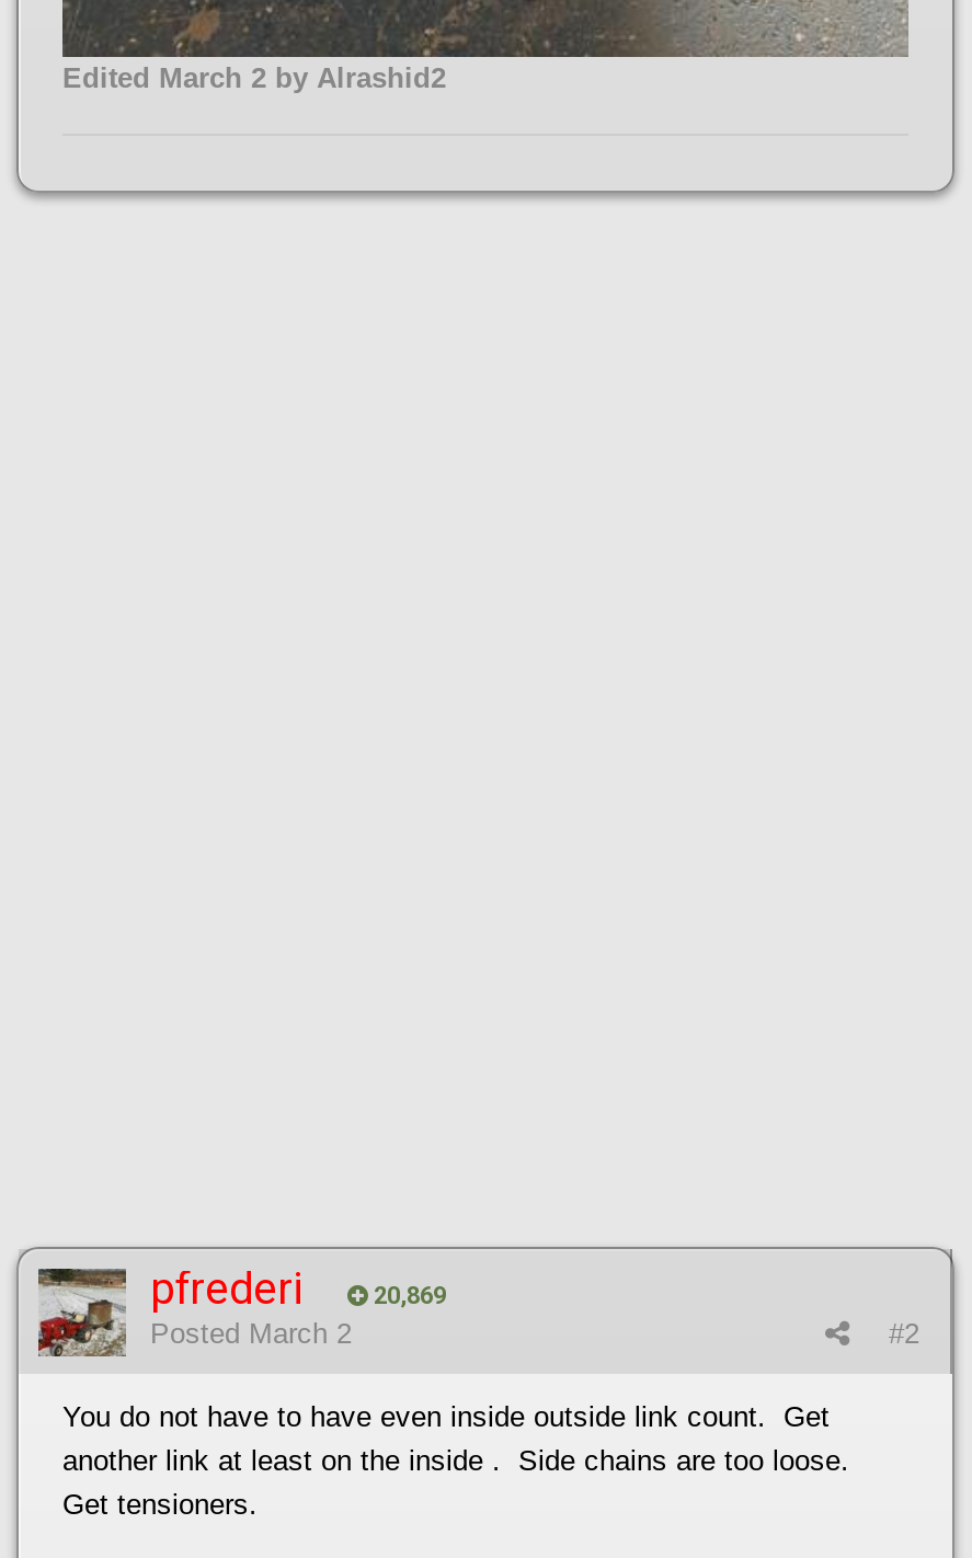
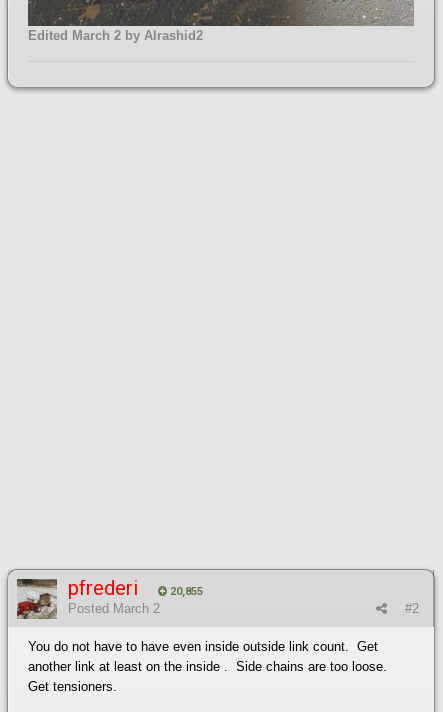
[367,1282,446,1310] 20,869 -> [167,585,203,598] 20,855

